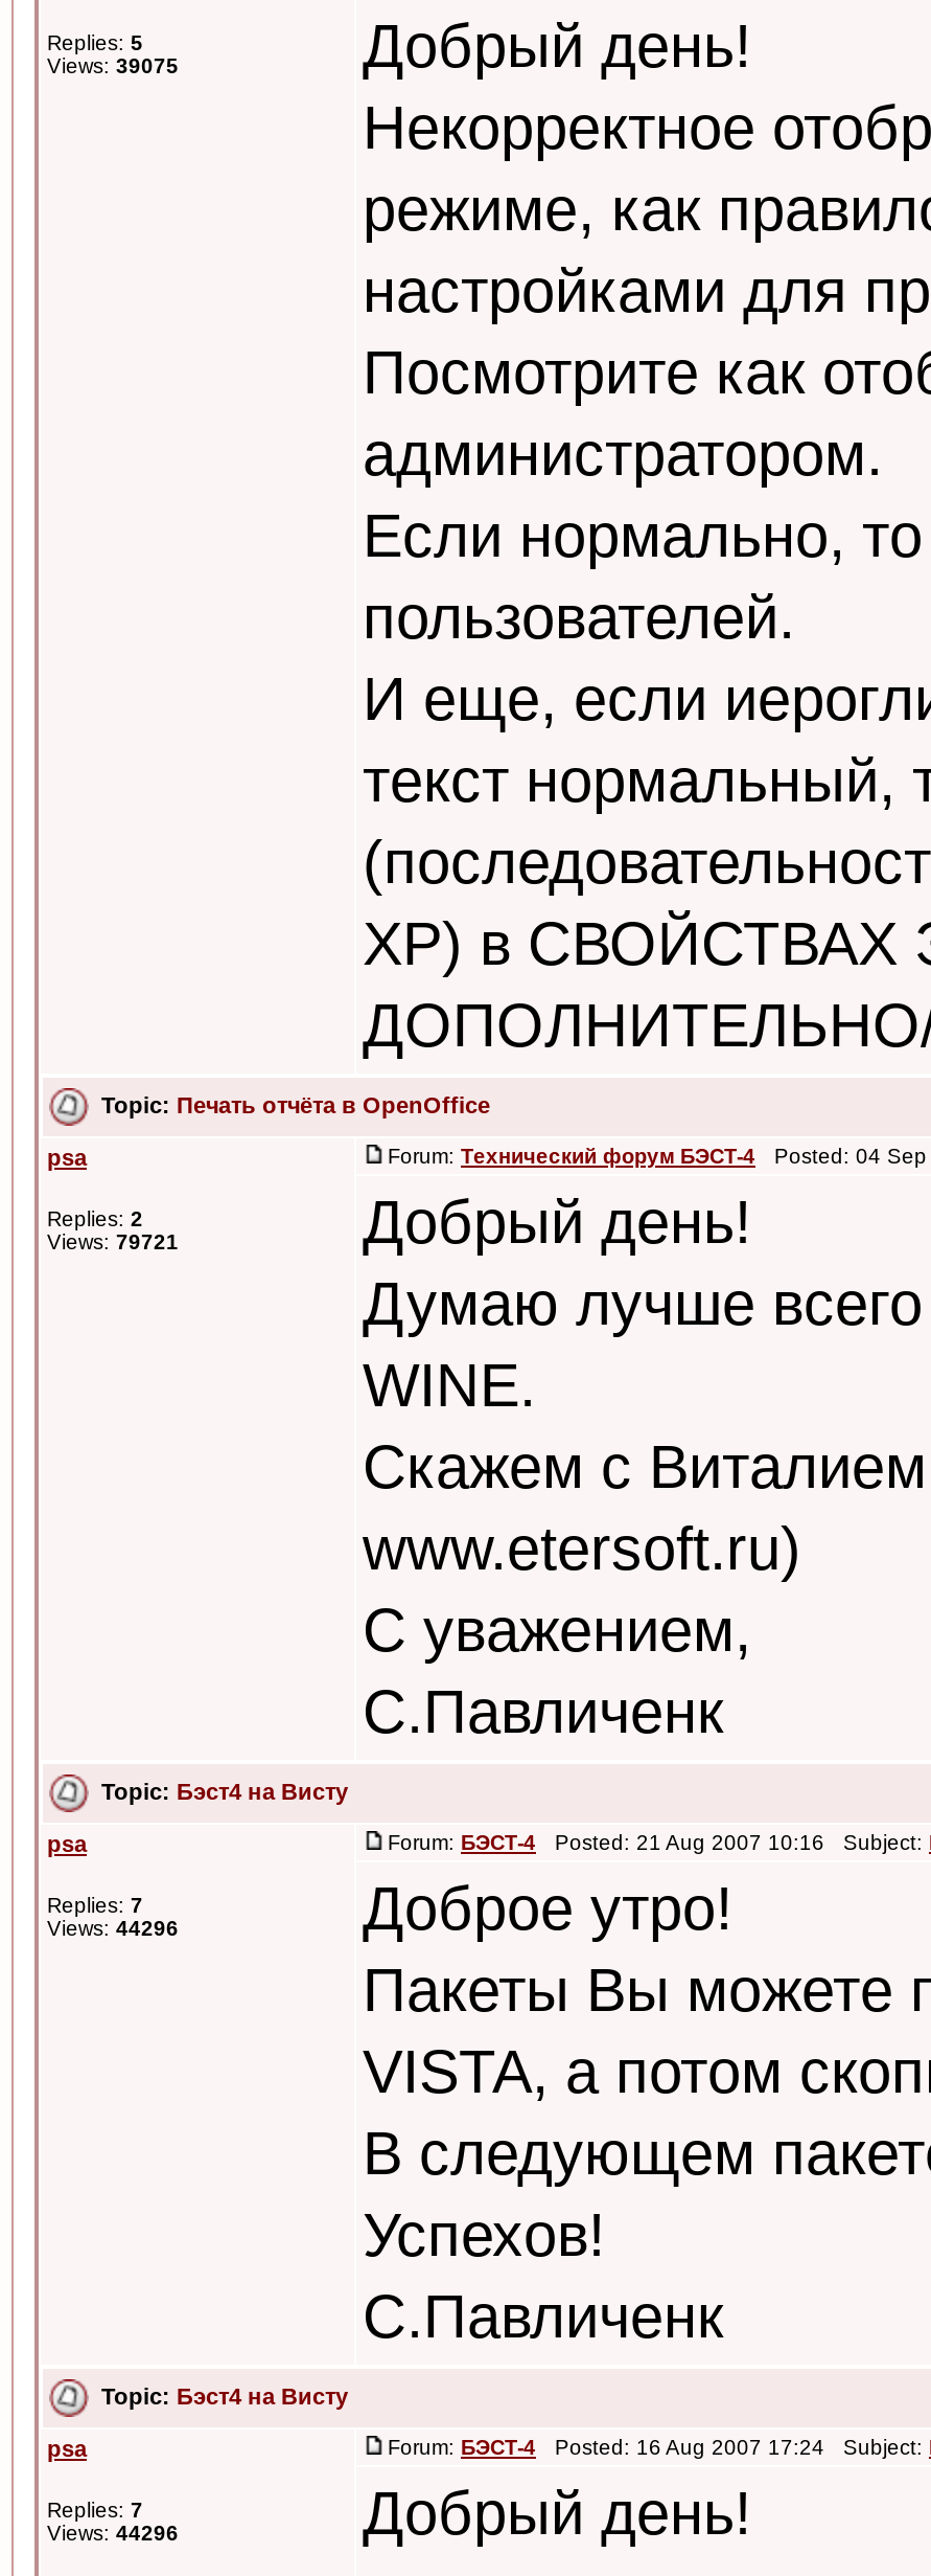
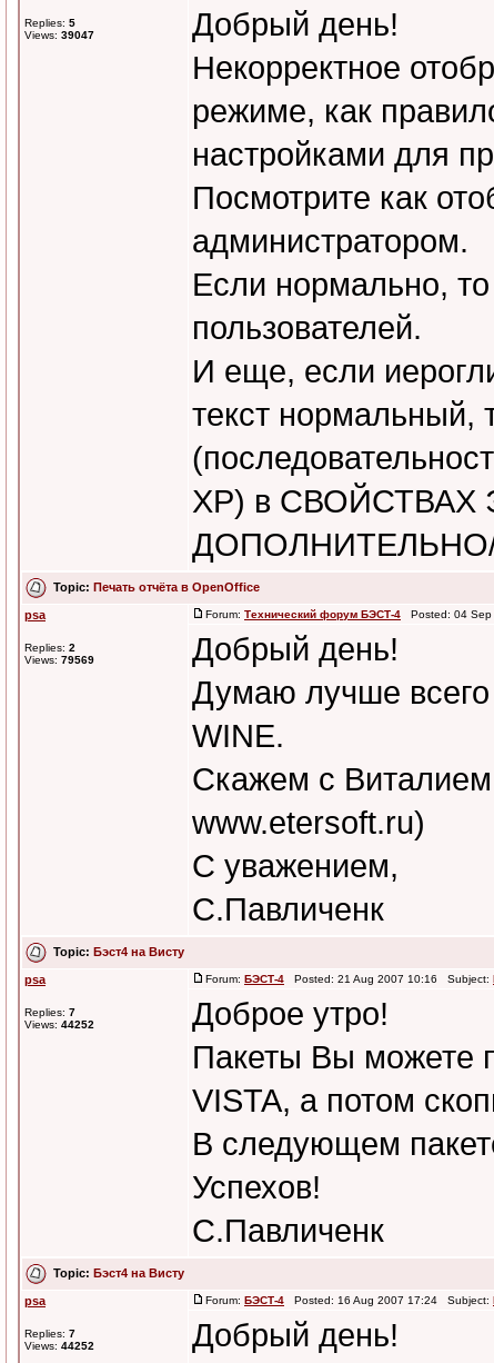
[47,54,179,77] Views: 39075 -> [24,29,94,41] Views: 39047
[47,1230,179,1253] Views: 79721 -> [24,654,94,666] Views: 79569
[47,1917,179,1940] Views: 44296 -> [24,1018,94,1031] Views: 44252
[47,2522,179,2545] Views: 44296 -> [24,1340,94,1352] Views: 44252

